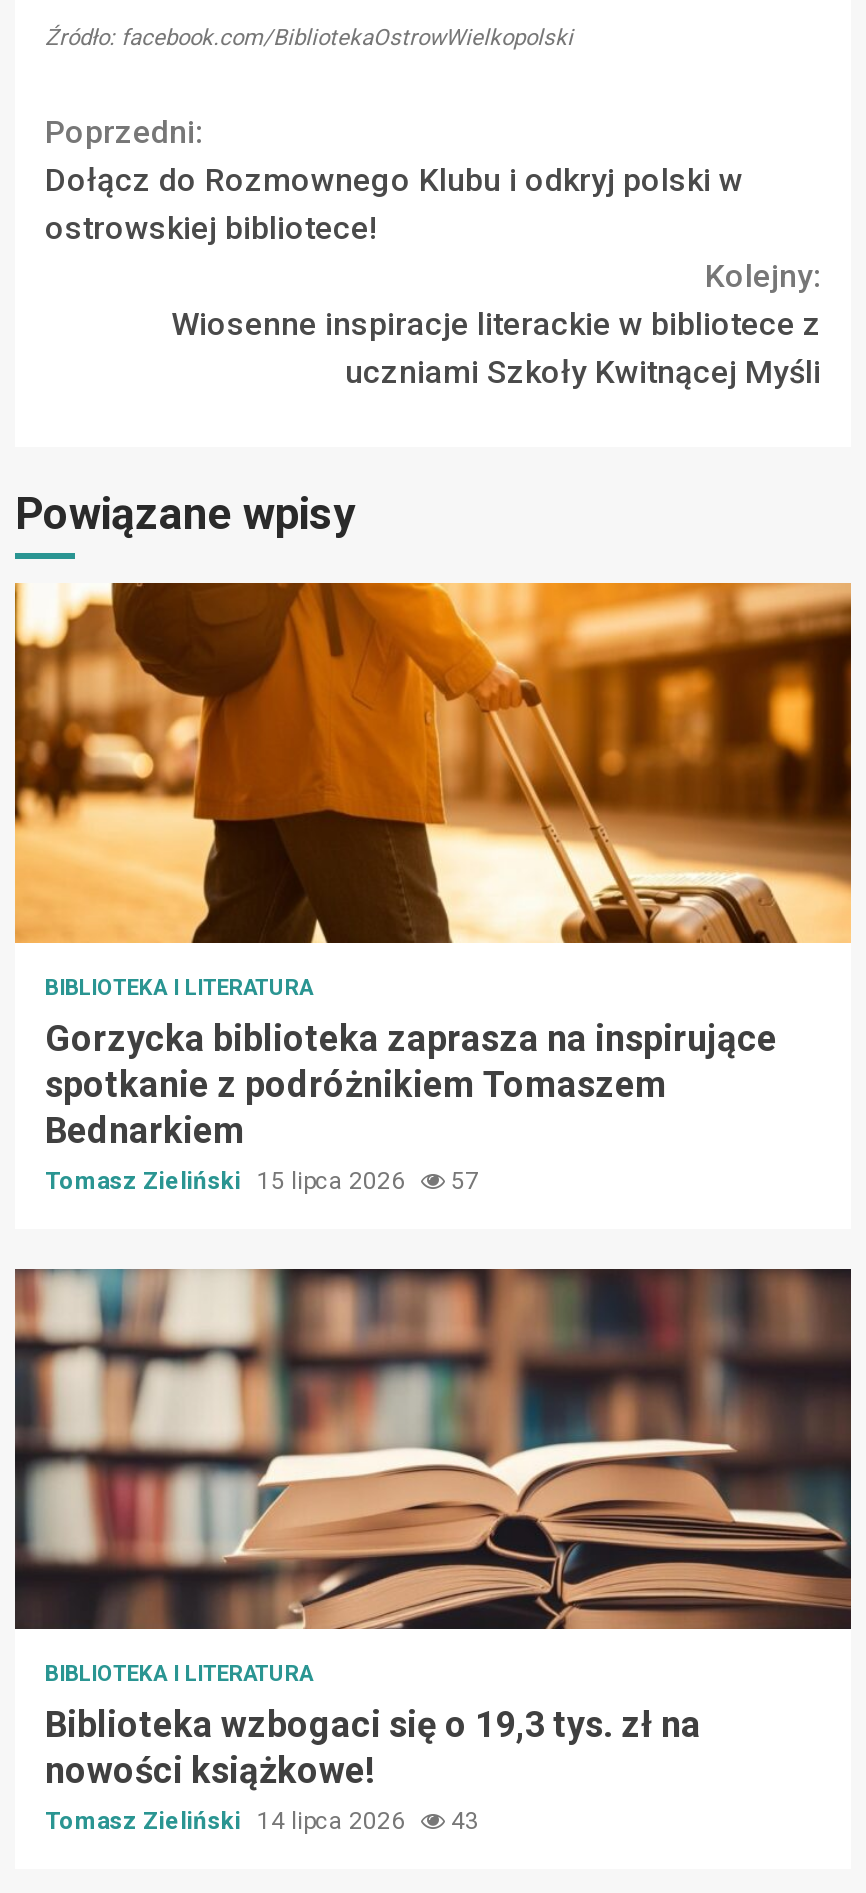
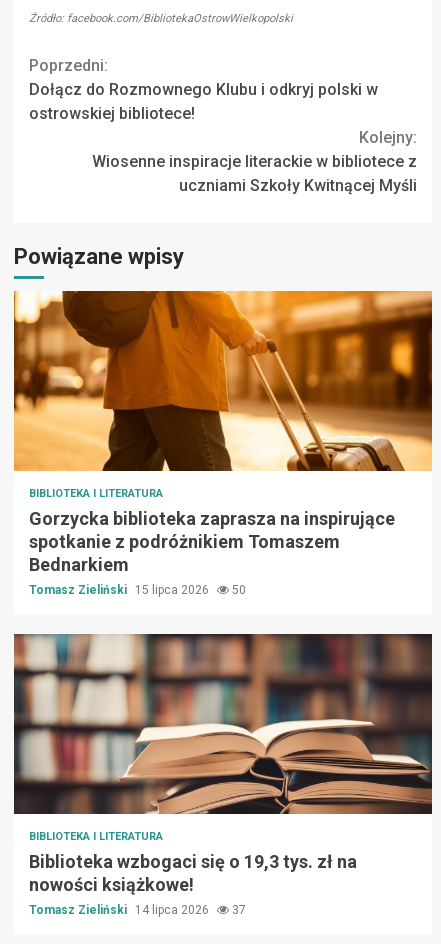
[45,1168,479,1196] Tomasz Zieliński 15 lipca 2026 57 -> [29,583,246,597] Tomasz Zieliński 15 lipca 2026 50
[45,1808,479,1836] Tomasz Zieliński 14 lipca 2026 43 -> [29,903,246,917] Tomasz Zieliński 14 lipca 2026 37

